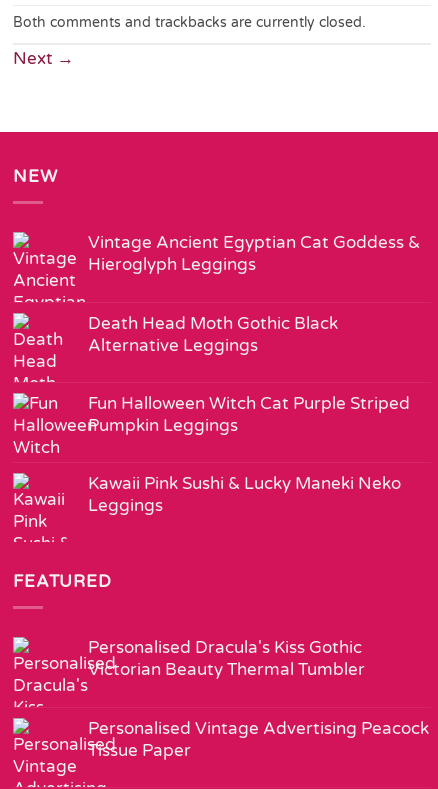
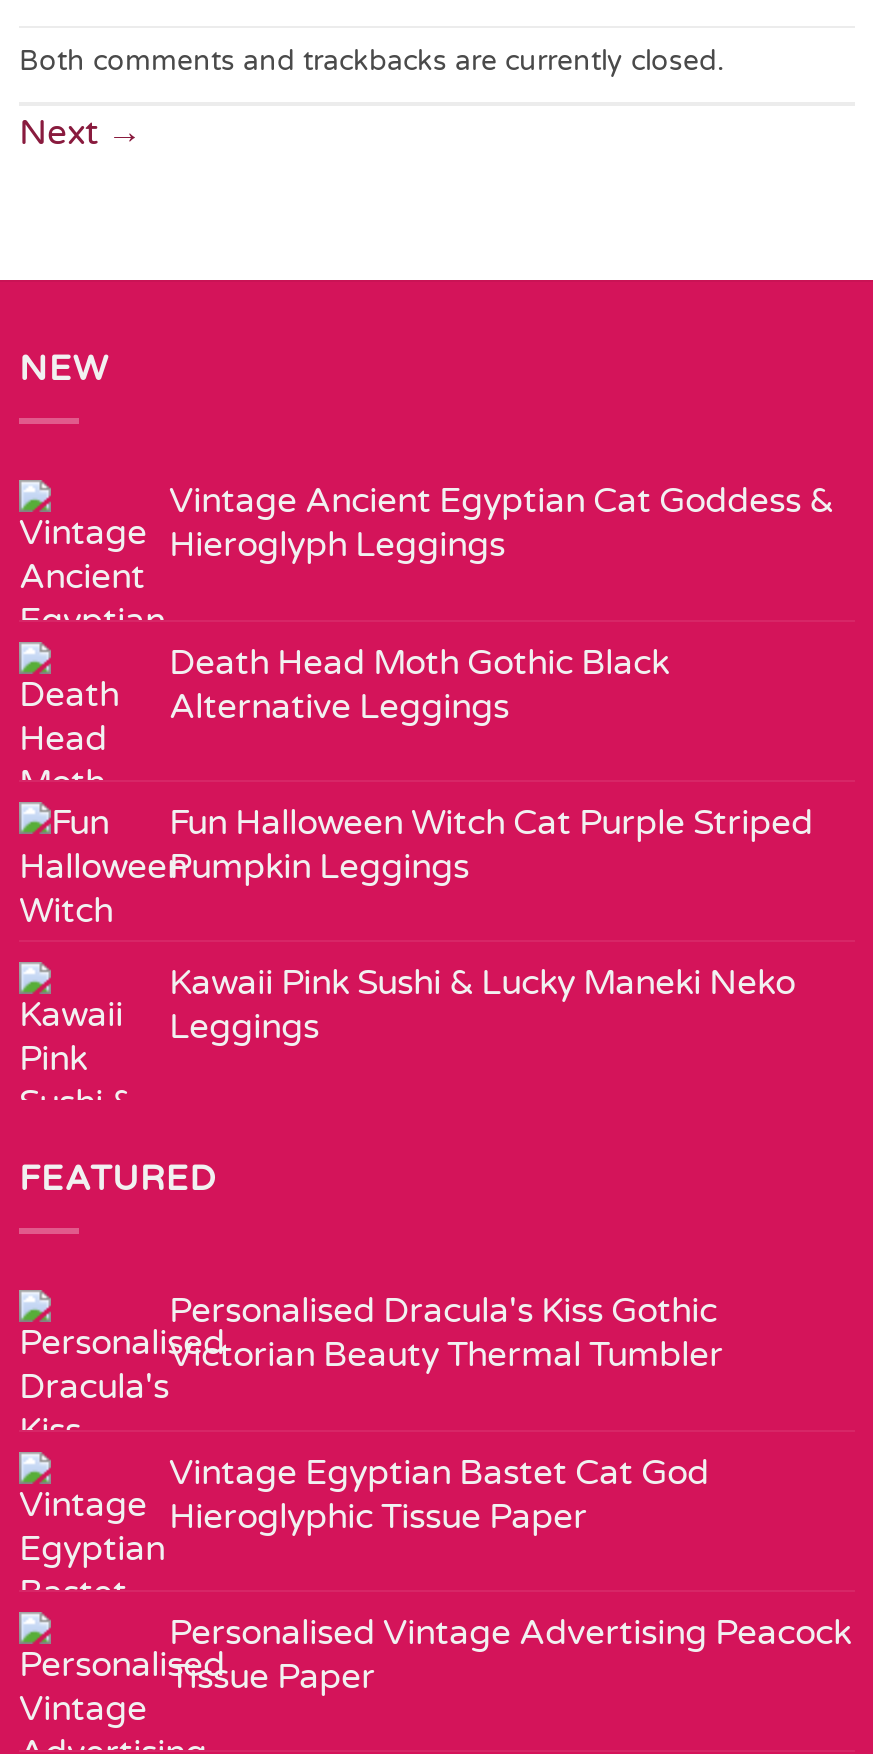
none -> [169,1452,709,1538] Vintage Egyptian Bastet Cat God | Hieroglyphic Tissue Paper

